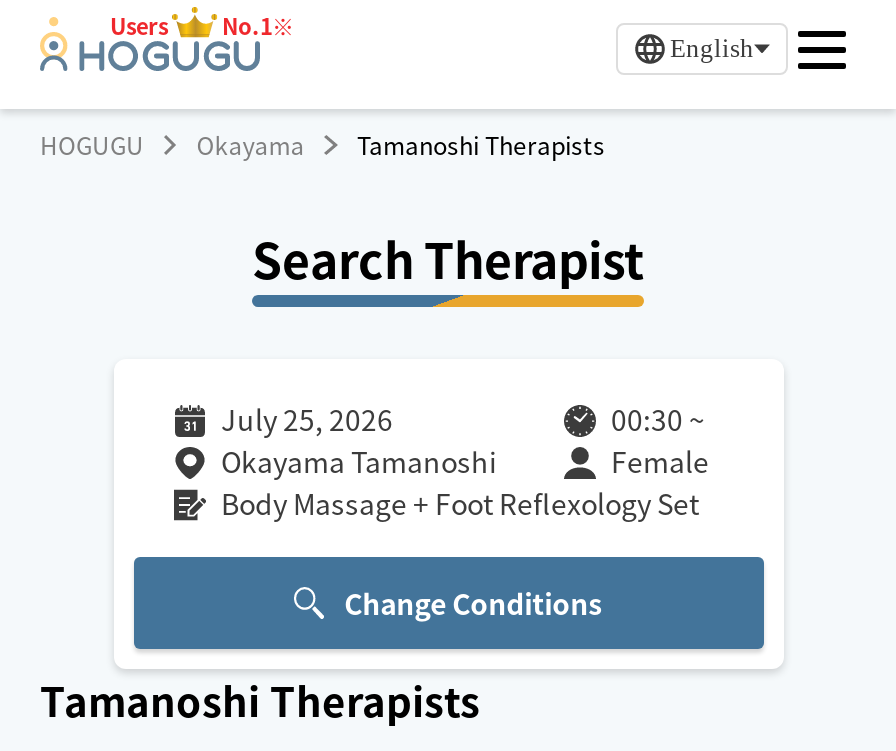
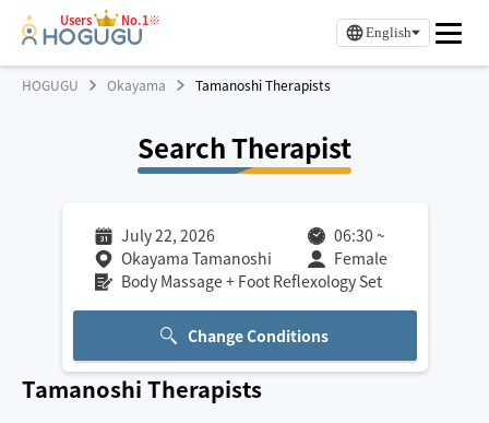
[221,399,393,439] July 25, 2026 -> [121,224,214,246] July 22, 2026
[611,399,705,439] 00:30 ~ -> [333,224,385,246] 06:30 ~

